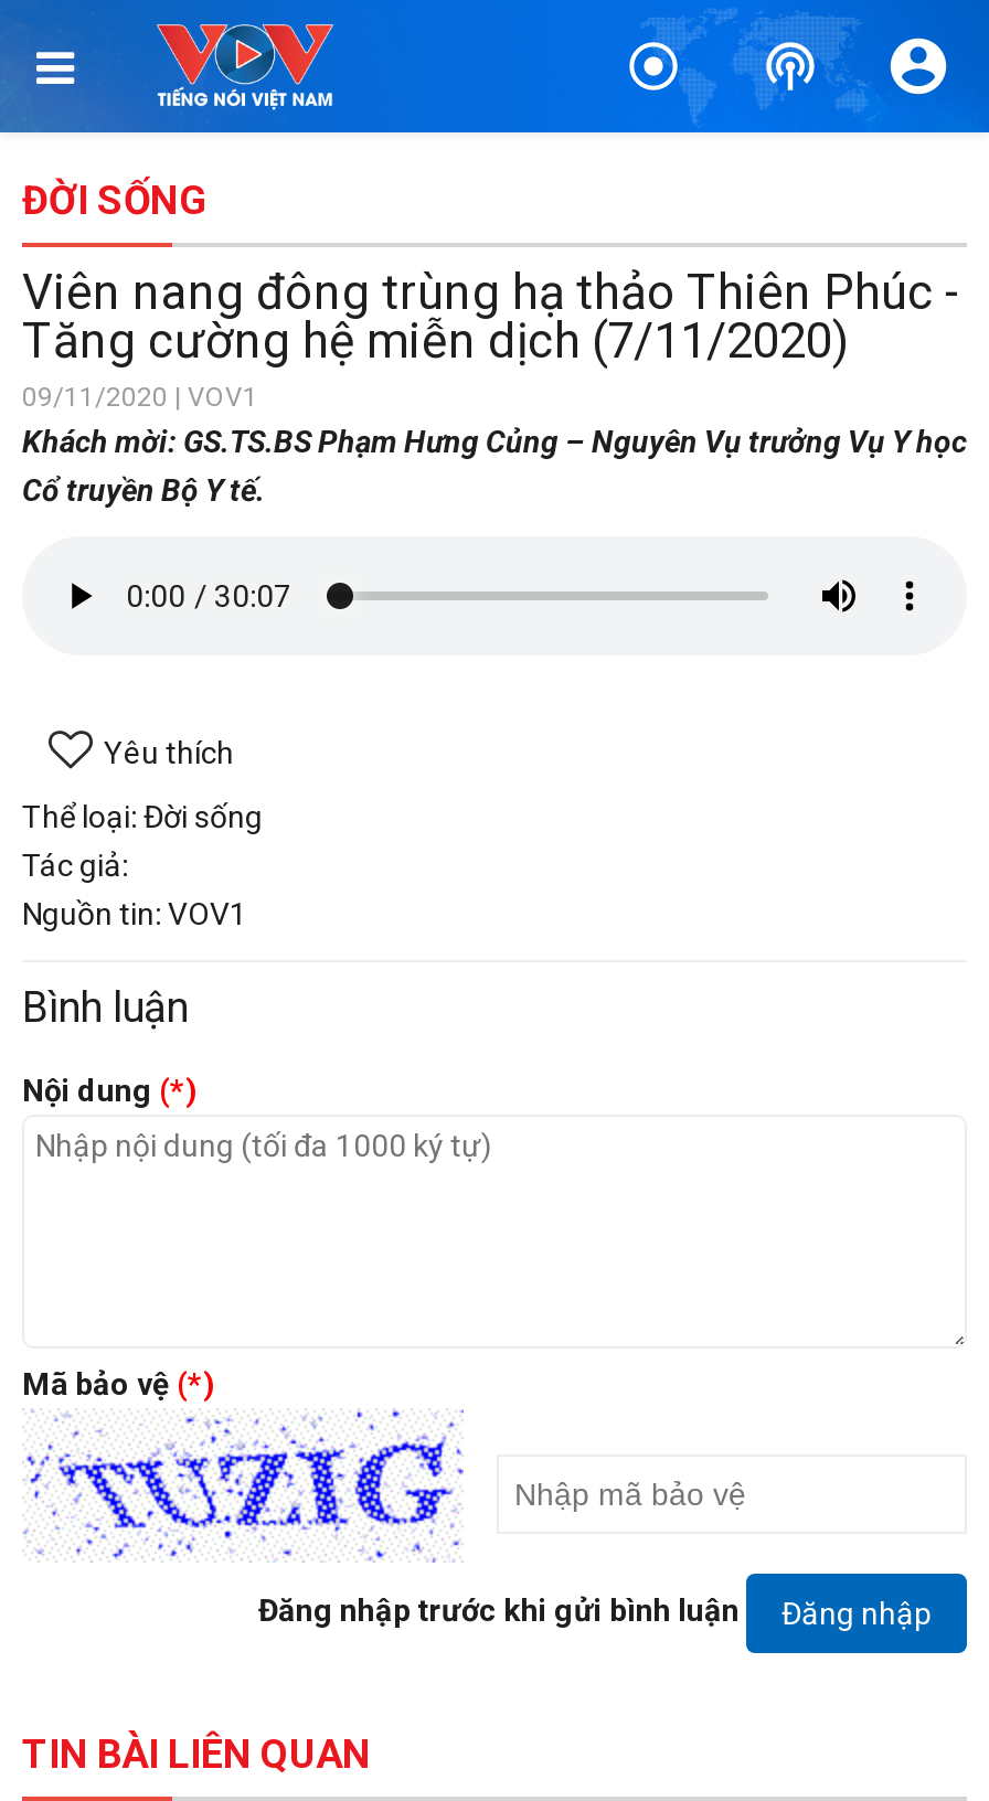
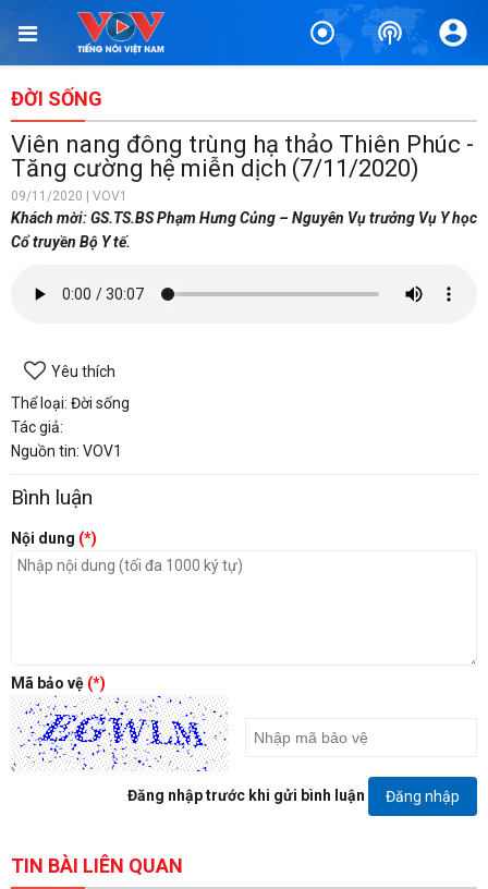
[26,1410,464,1563] [image] -> [11,695,227,772] [image]

